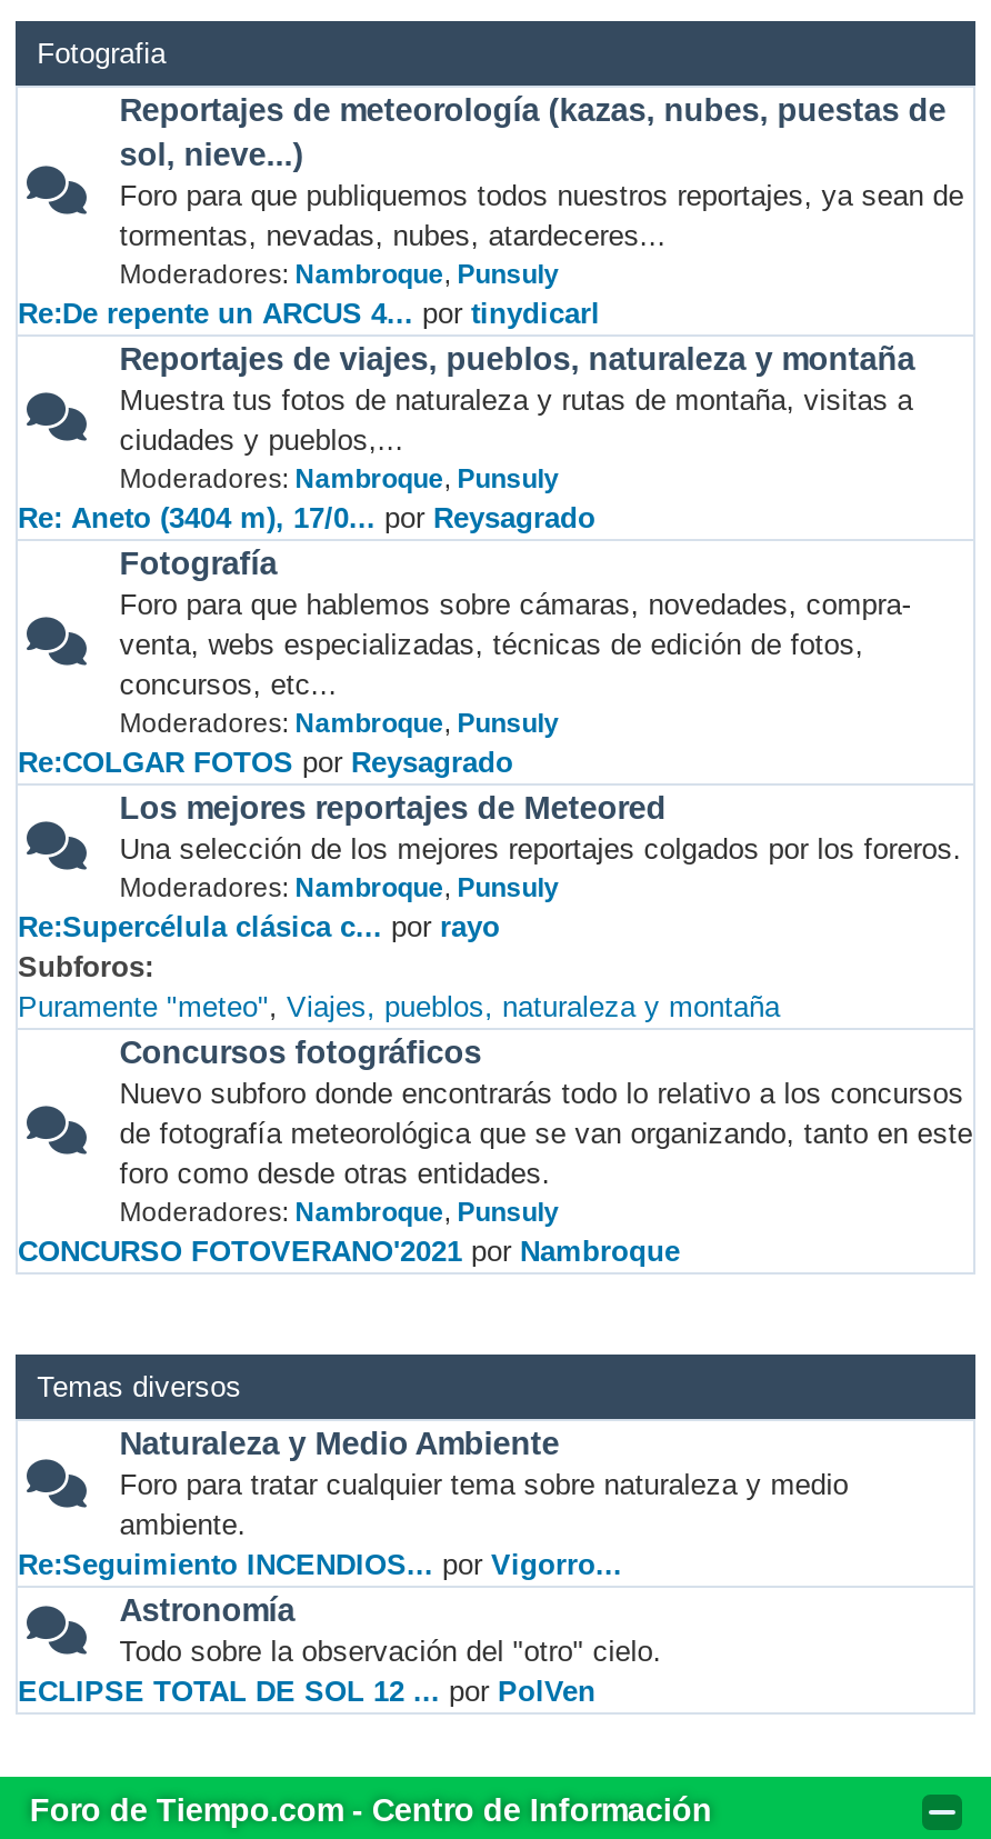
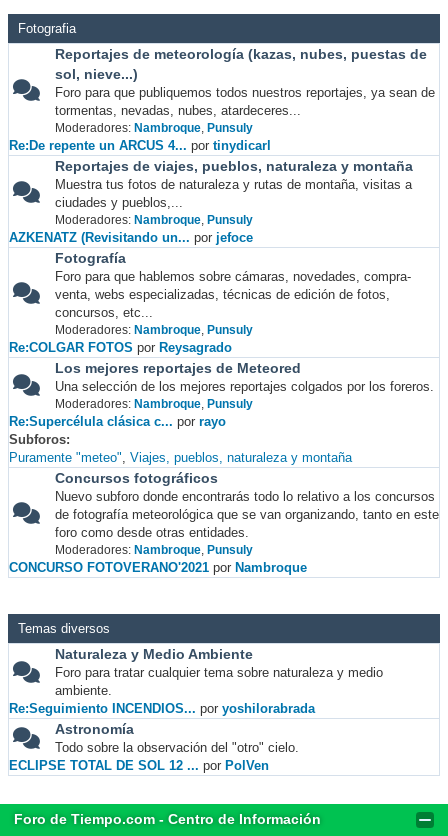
[18,501,595,534] Re: Aneto (3404 m), 17/0... por Reysagrado -> [9,230,253,245] AZKENATZ (Revisitando un... por jefoce
[18,1547,622,1581] Re:Seguimiento INCENDIOS... por Vigorro... -> [9,701,315,716] Re:Seguimiento INCENDIOS... por yoshilorabrada

